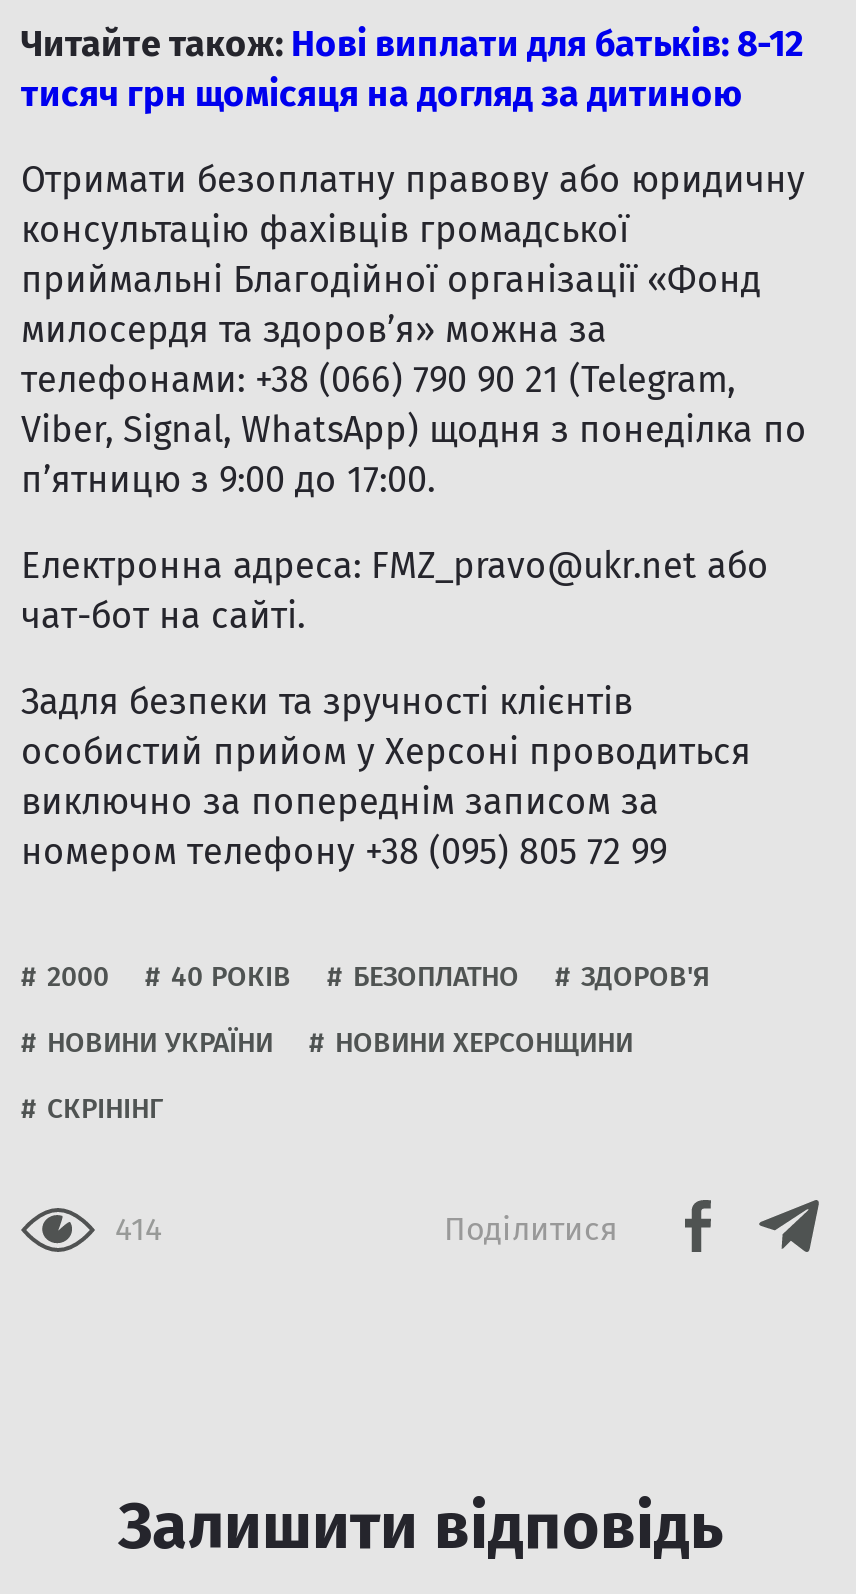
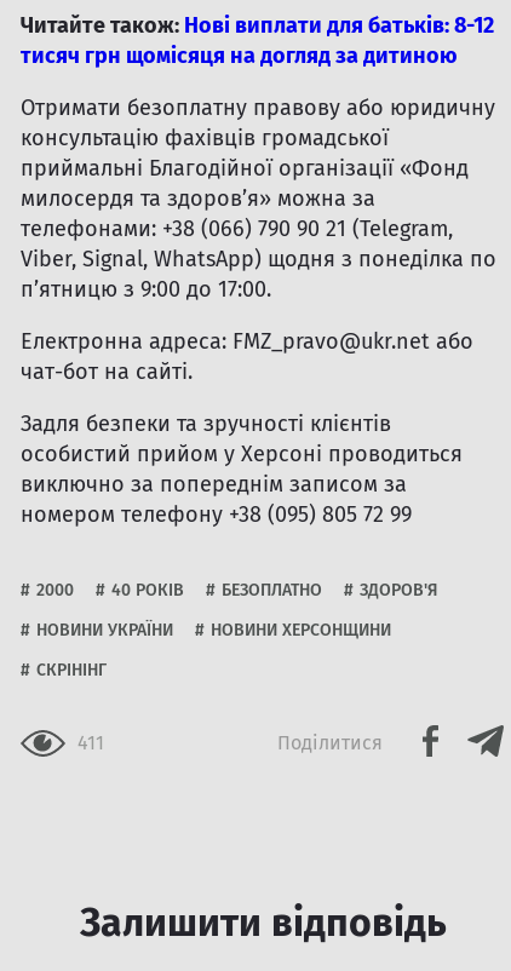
[115,1210,163,1248] 414 -> [77,731,104,754] 411

